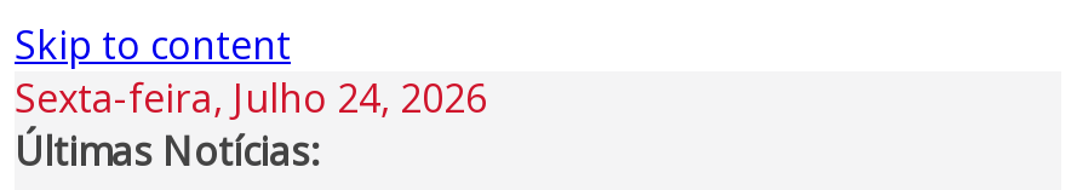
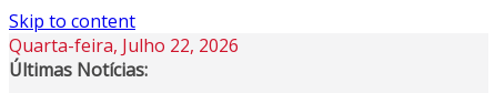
[15,71,487,125] Sexta-feira, Julho 24, 2026 -> [9,33,239,58] Quarta-feira, Julho 22, 2026

